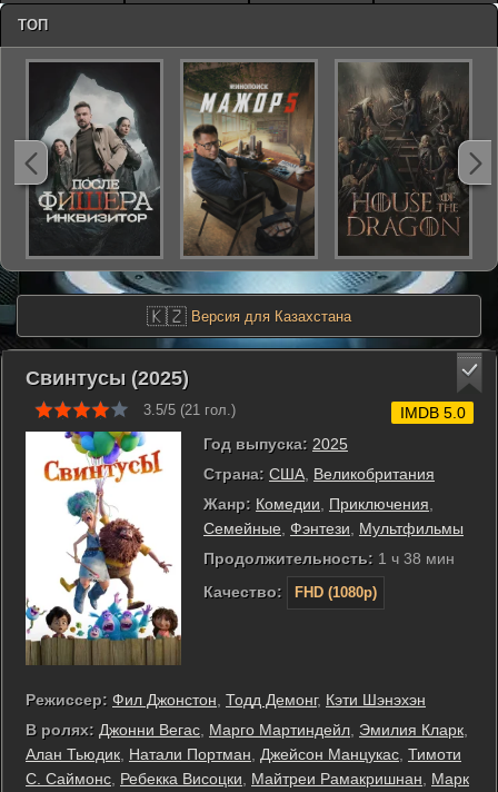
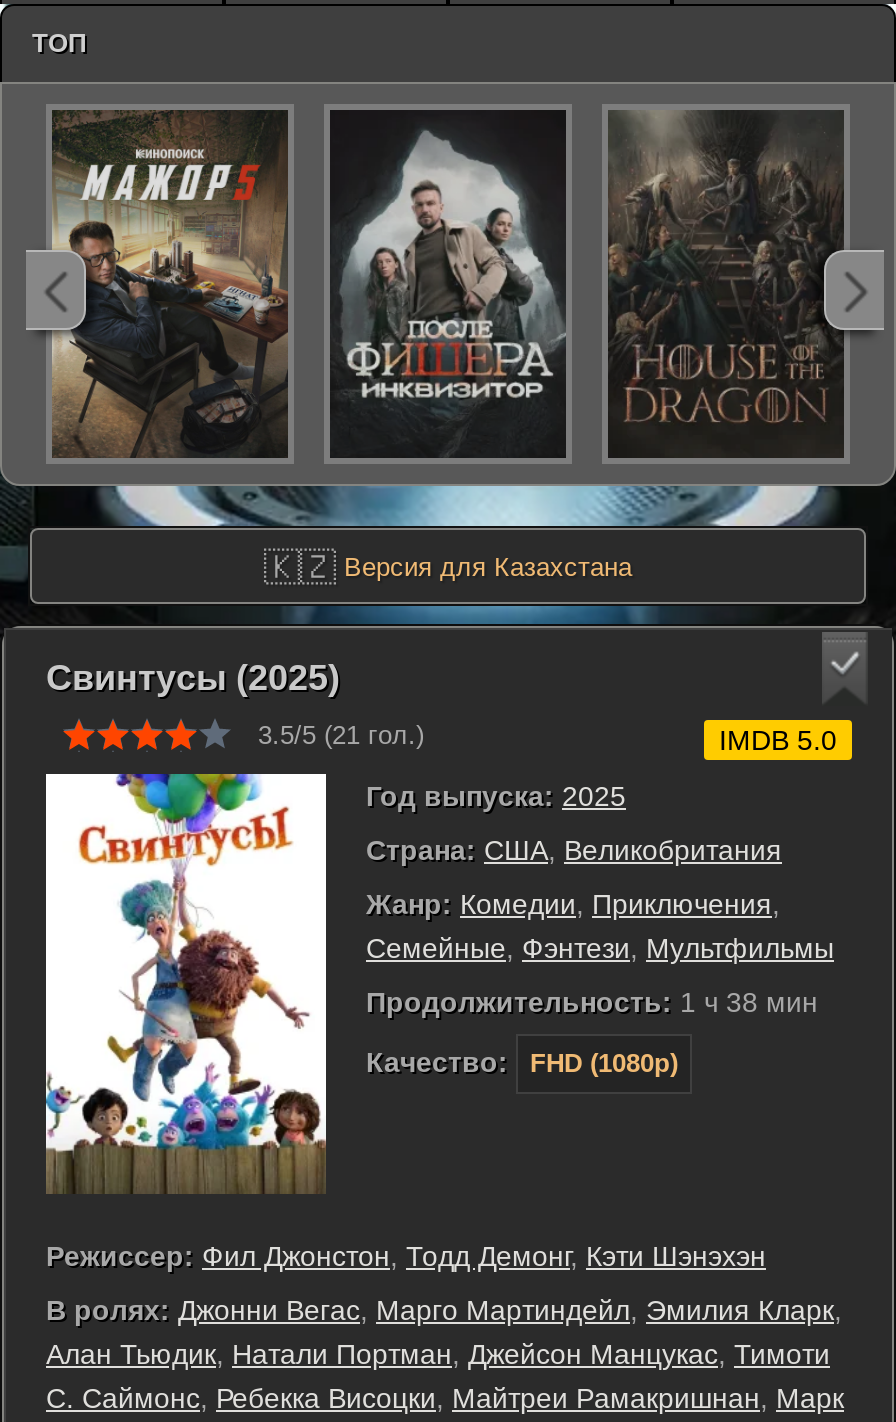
[28,62,160,256] [image] -> [52,112,288,456] [image]
[182,63,315,255] [image] -> [328,110,566,458] [image]

